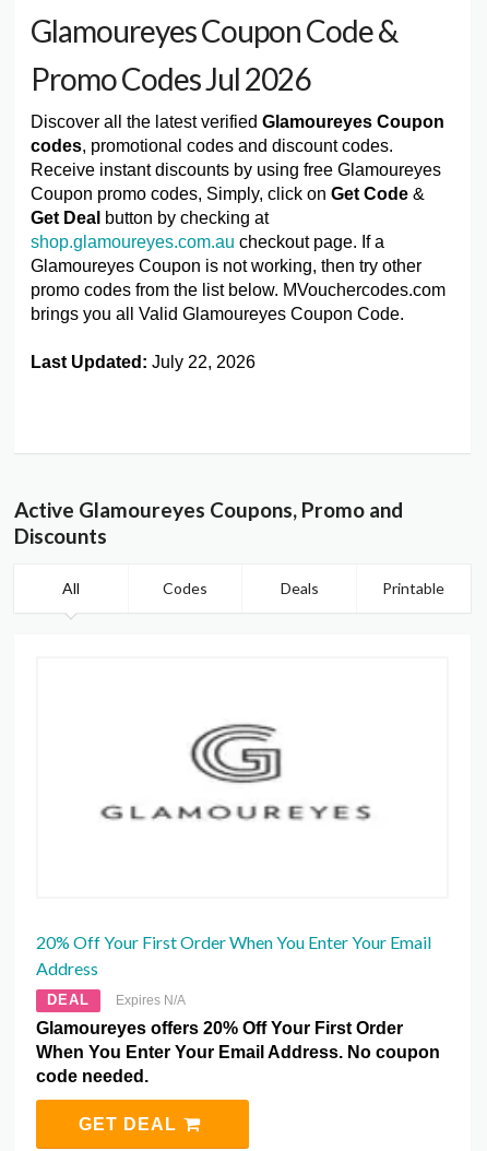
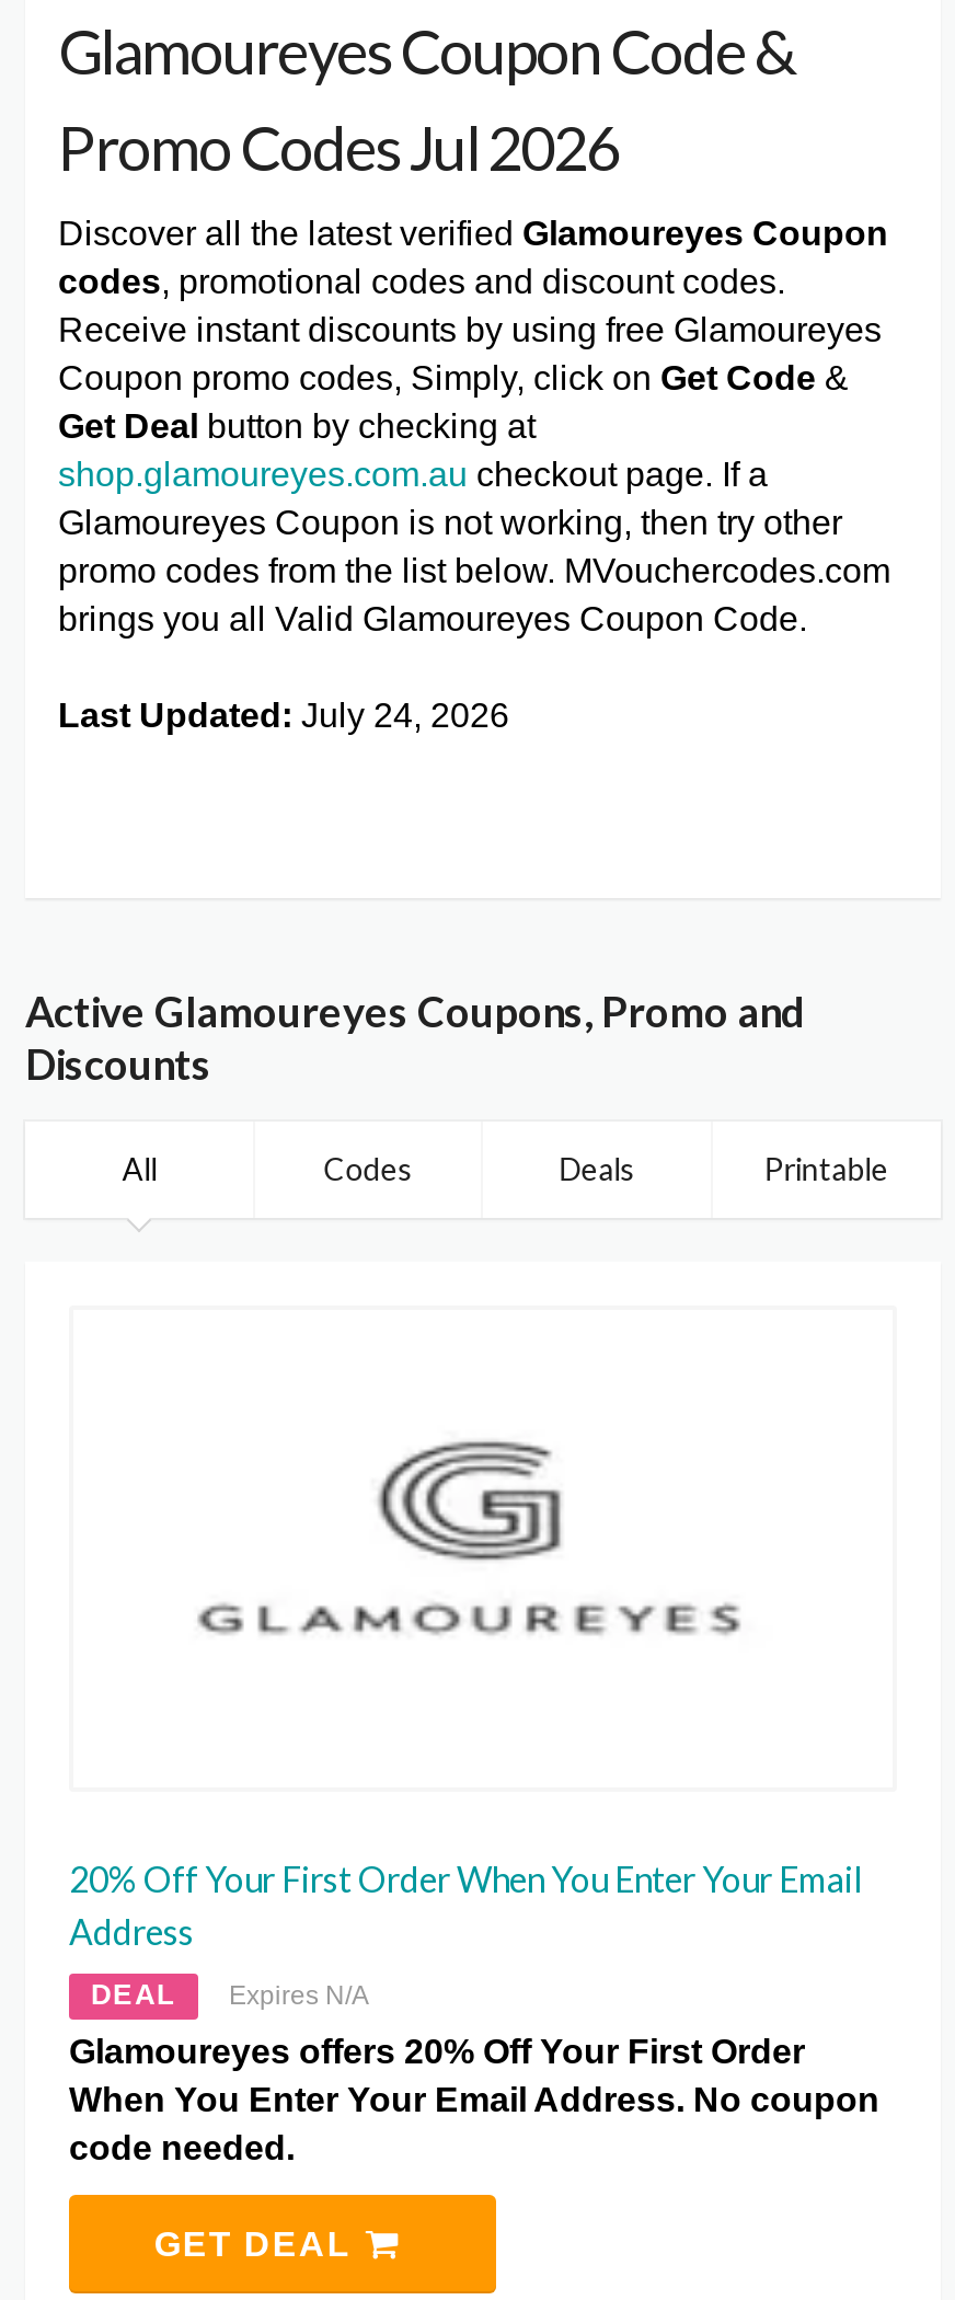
[31,352,256,371] Last Updated: July 22, 2026 -> [58,696,509,733] Last Updated: July 24, 2026

